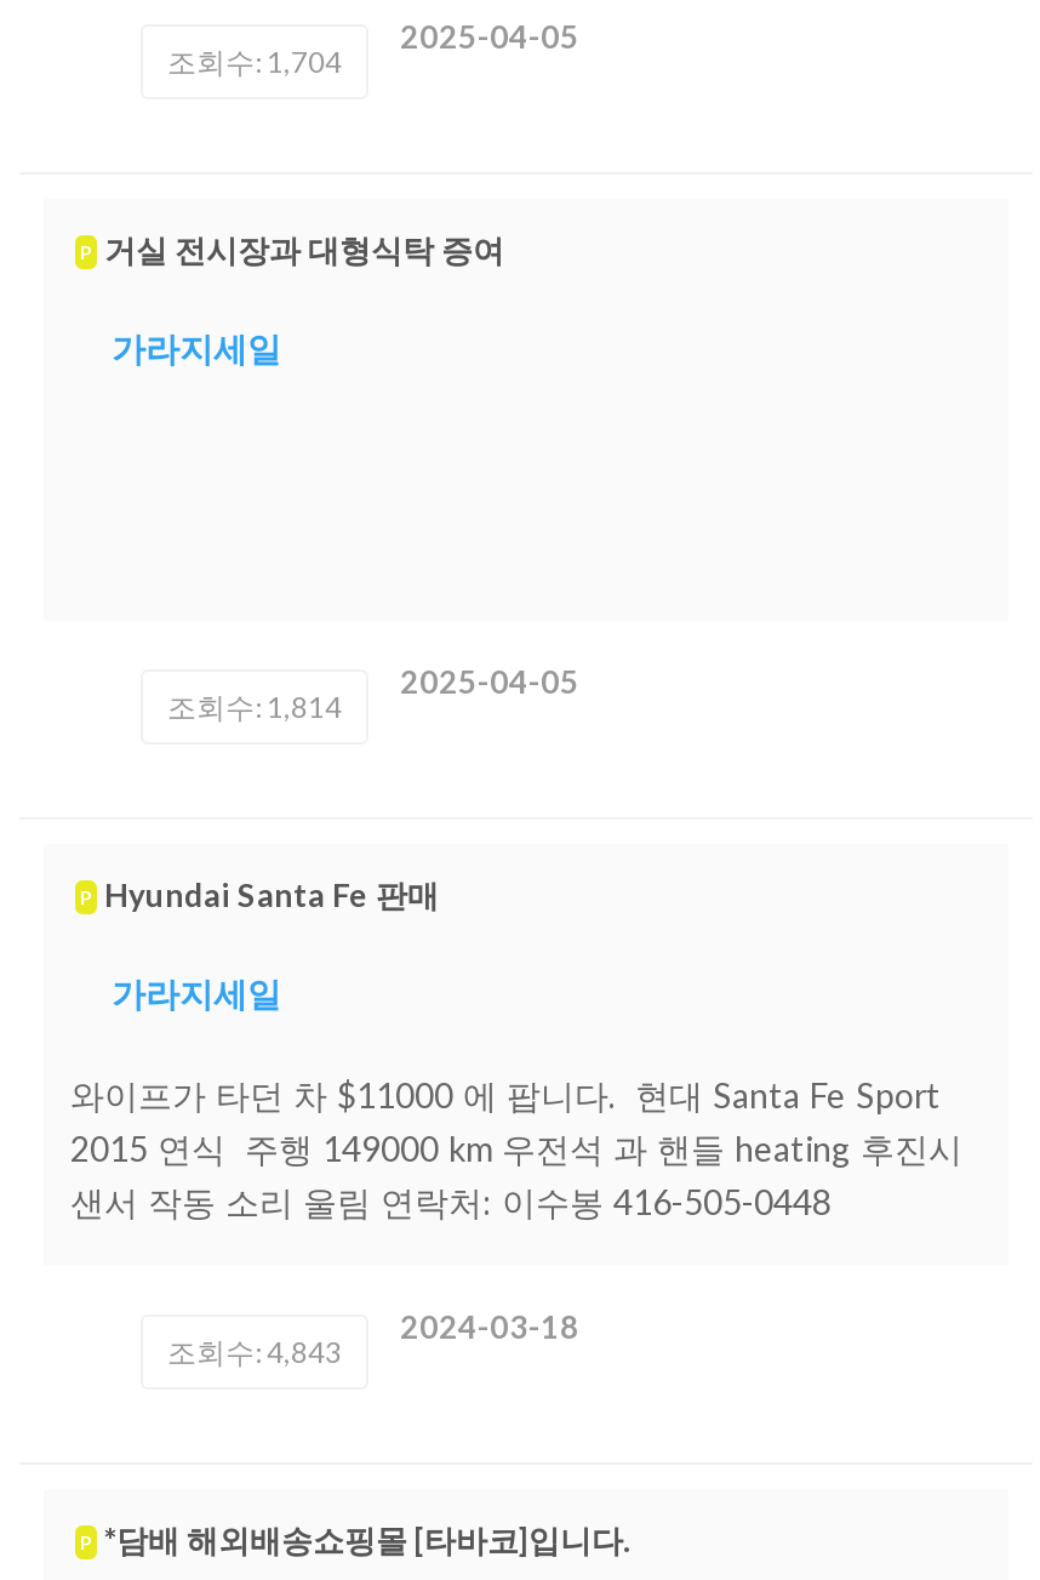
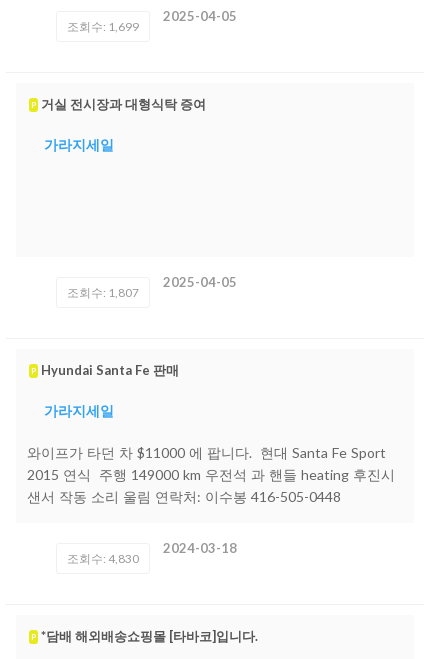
[167,45,342,81] 조회수: 1,704 -> [67,19,139,34] 조회수: 1,699
[167,690,342,726] 조회수: 1,814 -> [67,285,139,300] 조회수: 1,807
[167,1335,342,1371] 조회수: 4,843 -> [67,551,139,566] 조회수: 4,830

